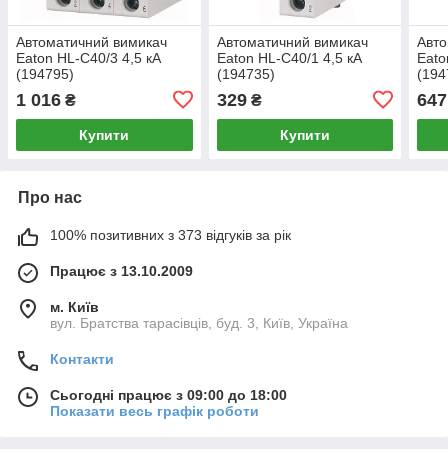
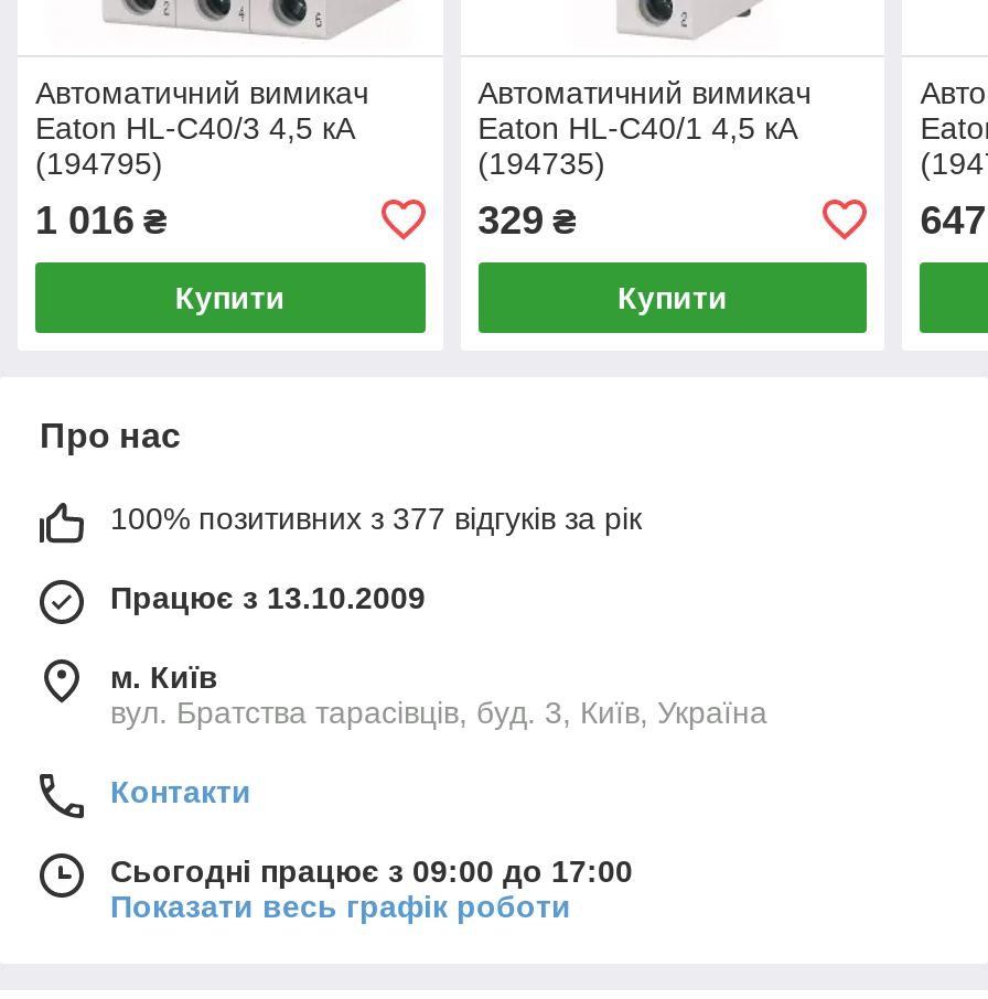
[50,227,291,243] 100% позитивних з 373 відгуків за рік -> [110,500,642,535] 100% позитивних з 377 відгуків за рік
[50,387,287,403] Сьогодні працює з 09:00 до 18:00 -> [110,853,633,888] Сьогодні працює з 09:00 до 17:00

